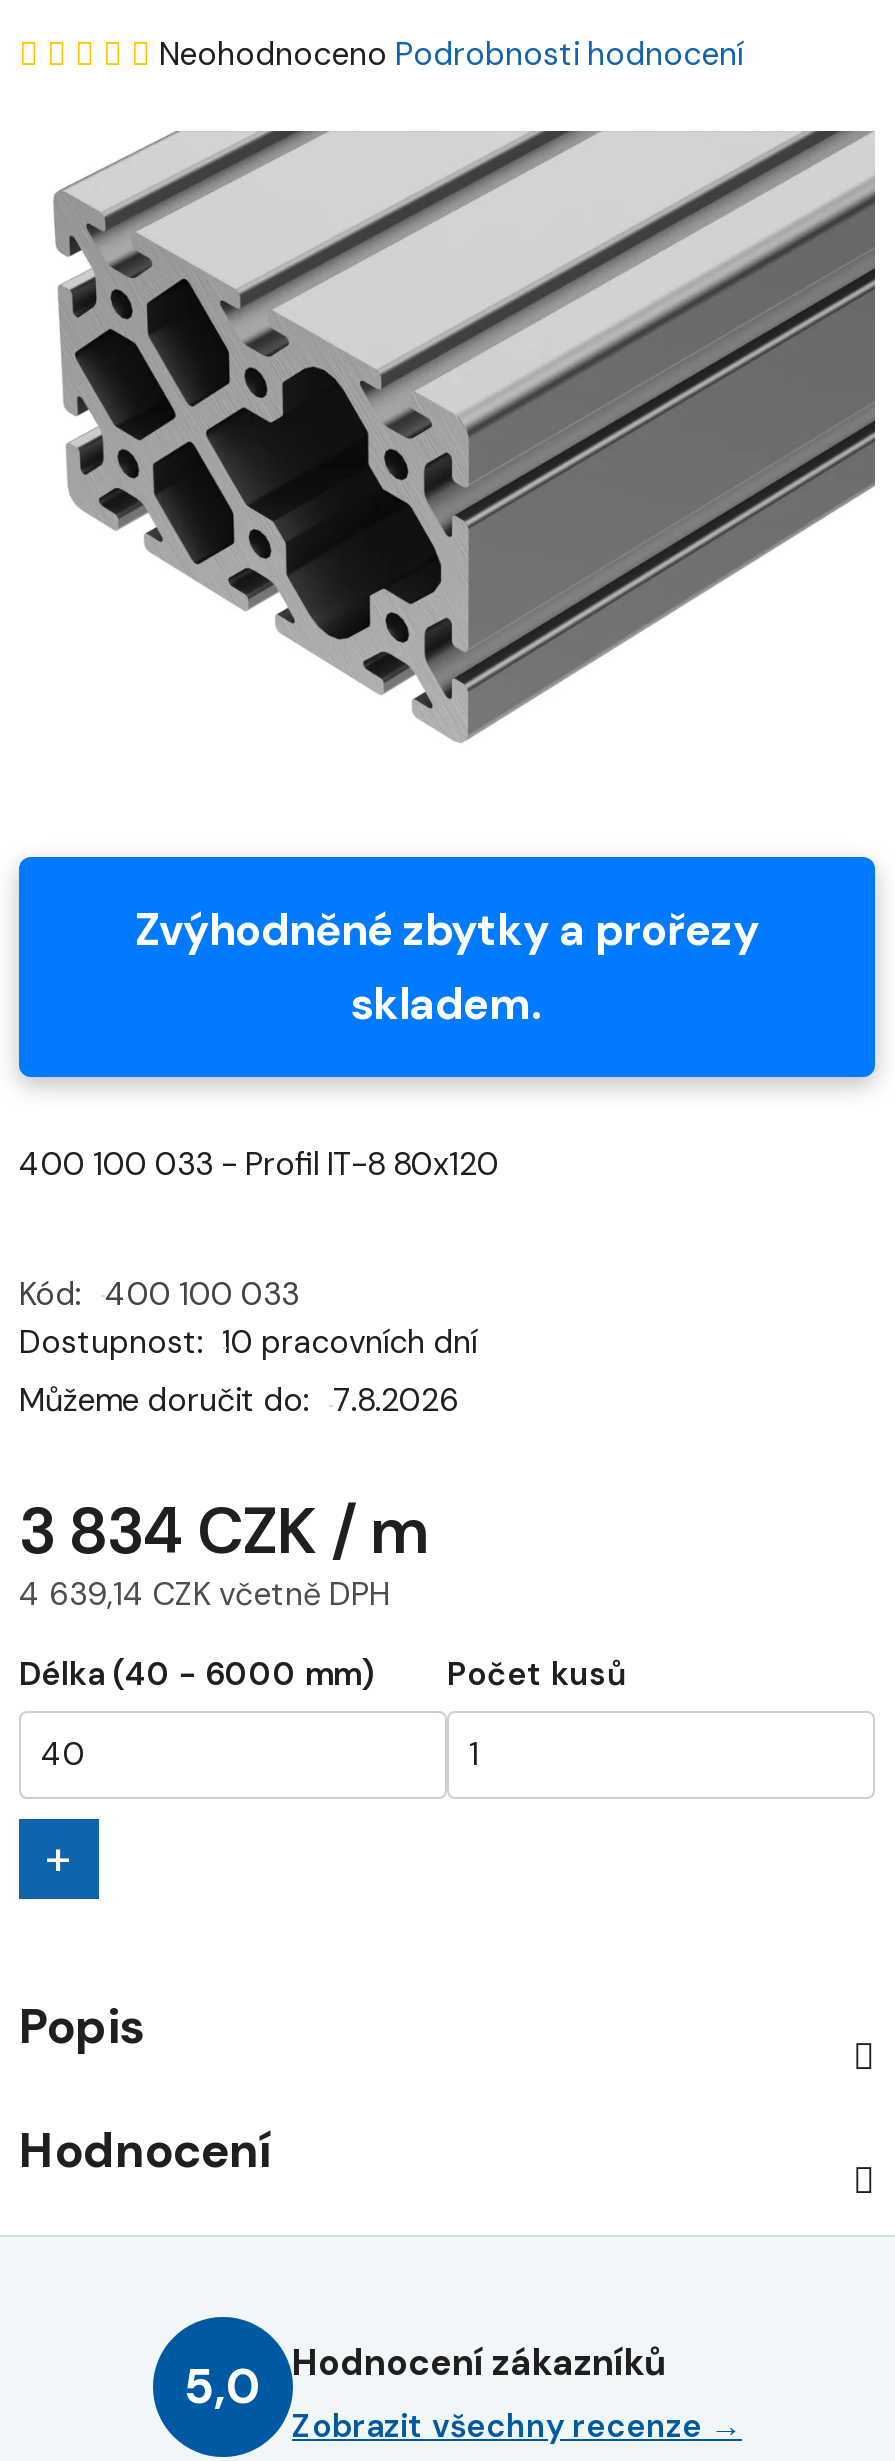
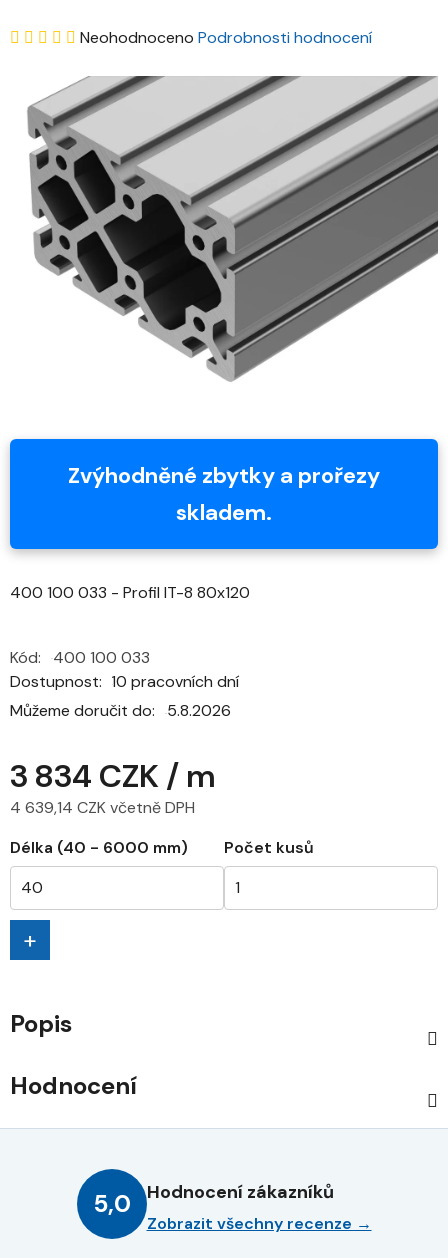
[19,1379,459,1421] Můžeme doručit do: 7.8.2026 -> [10,700,231,721] Můžeme doručit do: 5.8.2026

